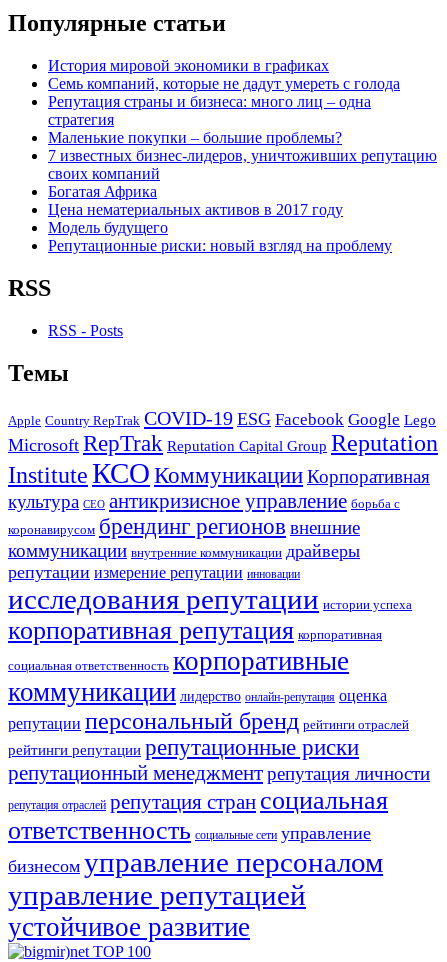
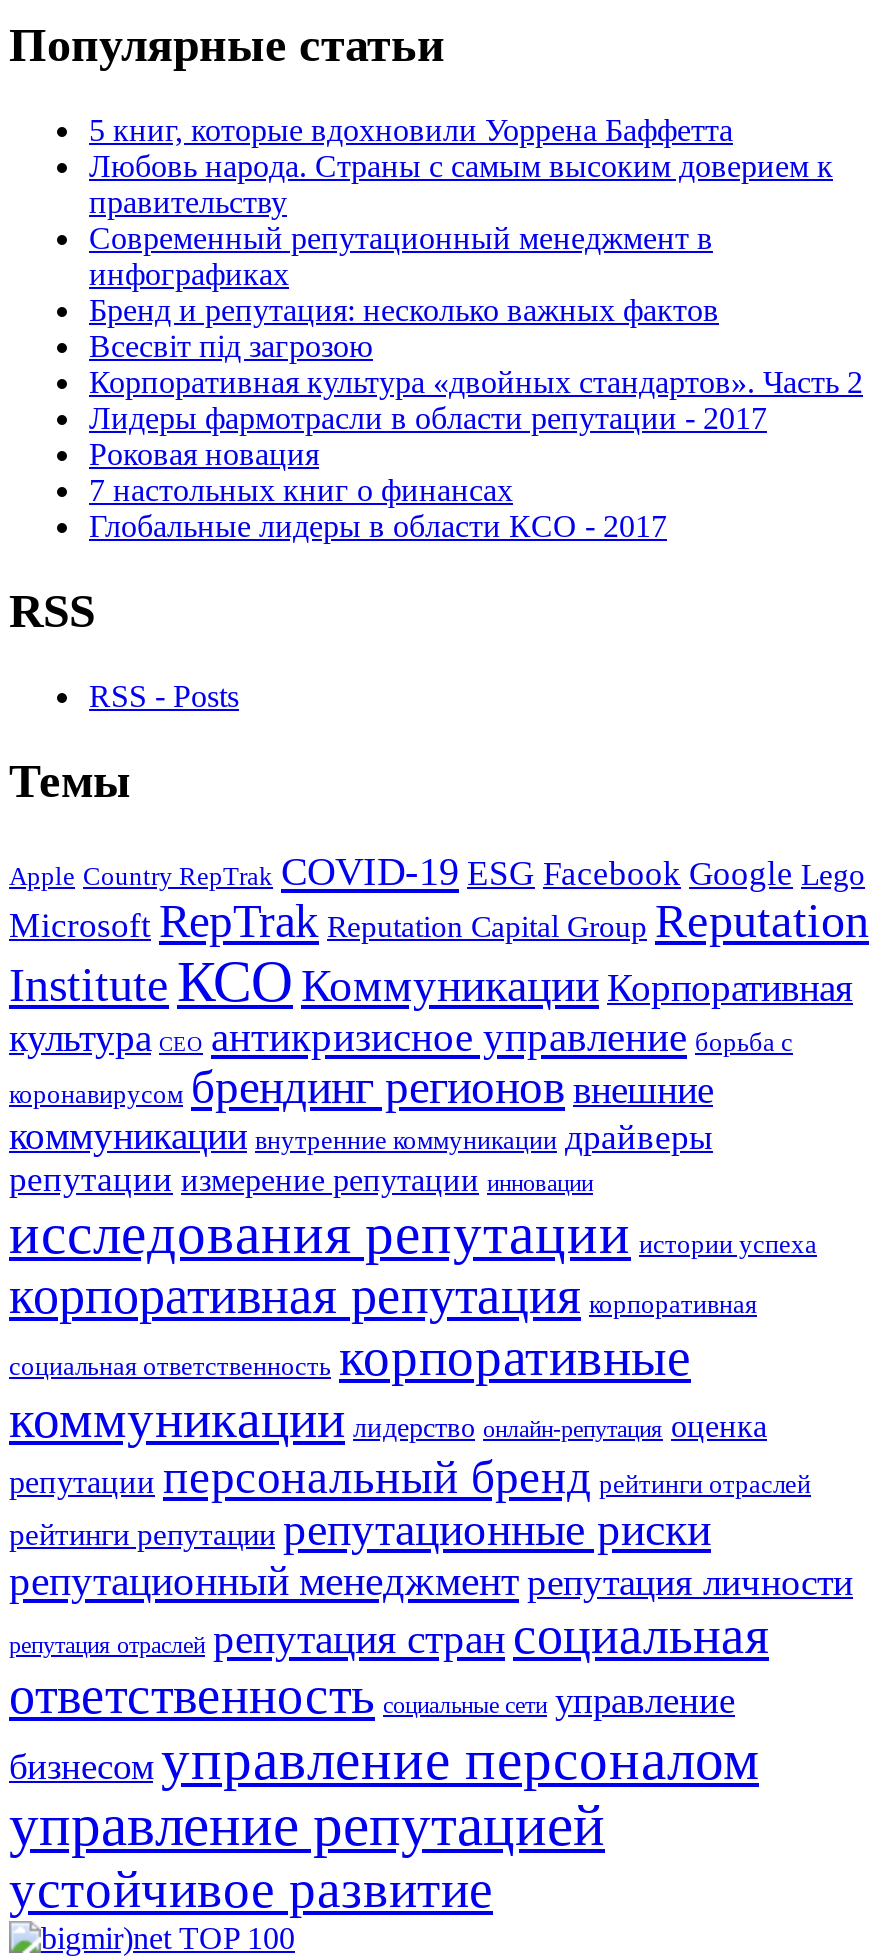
[48,57,437,254] История мировой экономики в графиках | Семь компаний, которые не дадут умереть с голода | Репутация страны и бизнеса: много лиц – одна | стратегия | Маленькие покупки – большие проблемы? | 7 известных бизнес-лидеров, уничтоживших репутацию | своих компаний | Богатая Африка | Цена нематериальных активов в 2017 году | Модель будущего | Репутационные риски: новый взгляд на проблему -> [89,113,863,543] 5 книг, которые вдохновили Уоррена Баффетта | Любовь народа. Страны с самым высоким доверием к | правительству | Современный репутационный менеджмент в | инфографиках | Бренд и репутация: несколько важных фактов | Всесвіт під загрозою | Корпоративная культура «двойных стандартов». Часть 2 | Лидеры фармотрасли в области репутации - 2017 | Роковая новация | 7 настольных книг о финансах | Глобальные лидеры в области КСО - 2017

